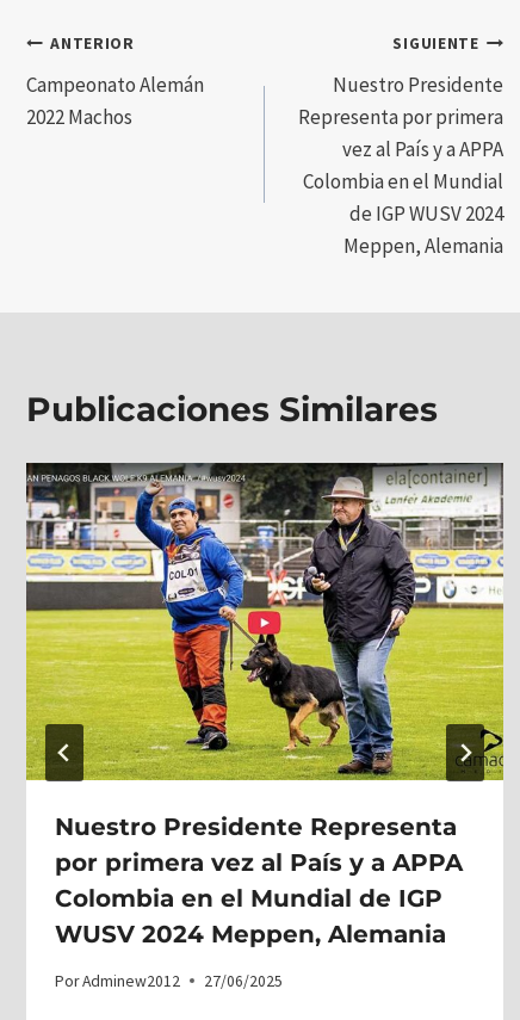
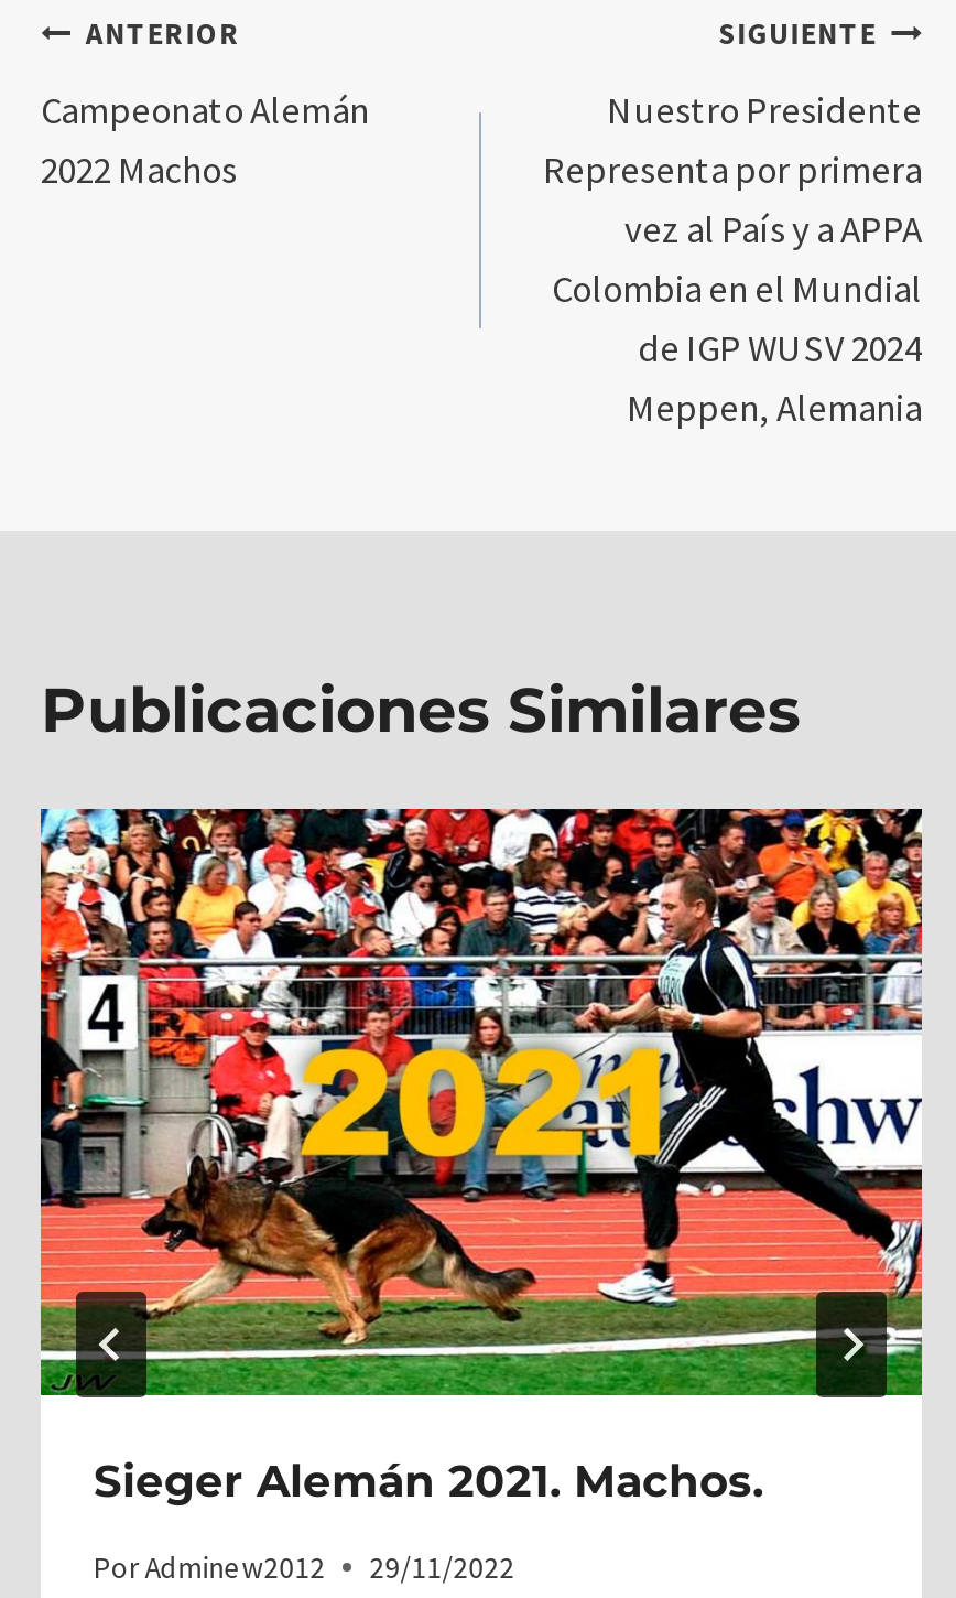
[25,462,504,949] [image] | Nuestro Presidente Representa | por primera vez al País y a APPA | Colombia en el Mundial de IGP | WUSV 2024 Meppen, Alemania -> [39,807,924,1508] [image] | Sieger Alemán 2021. Machos.
[55,971,283,991] Por Adminew2012 27/06/2025 -> [94,1549,515,1587] Por Adminew2012 29/11/2022

